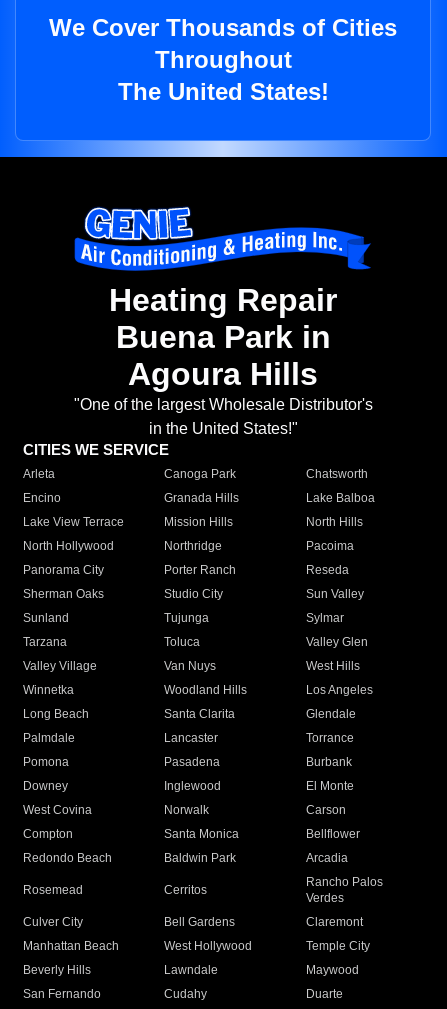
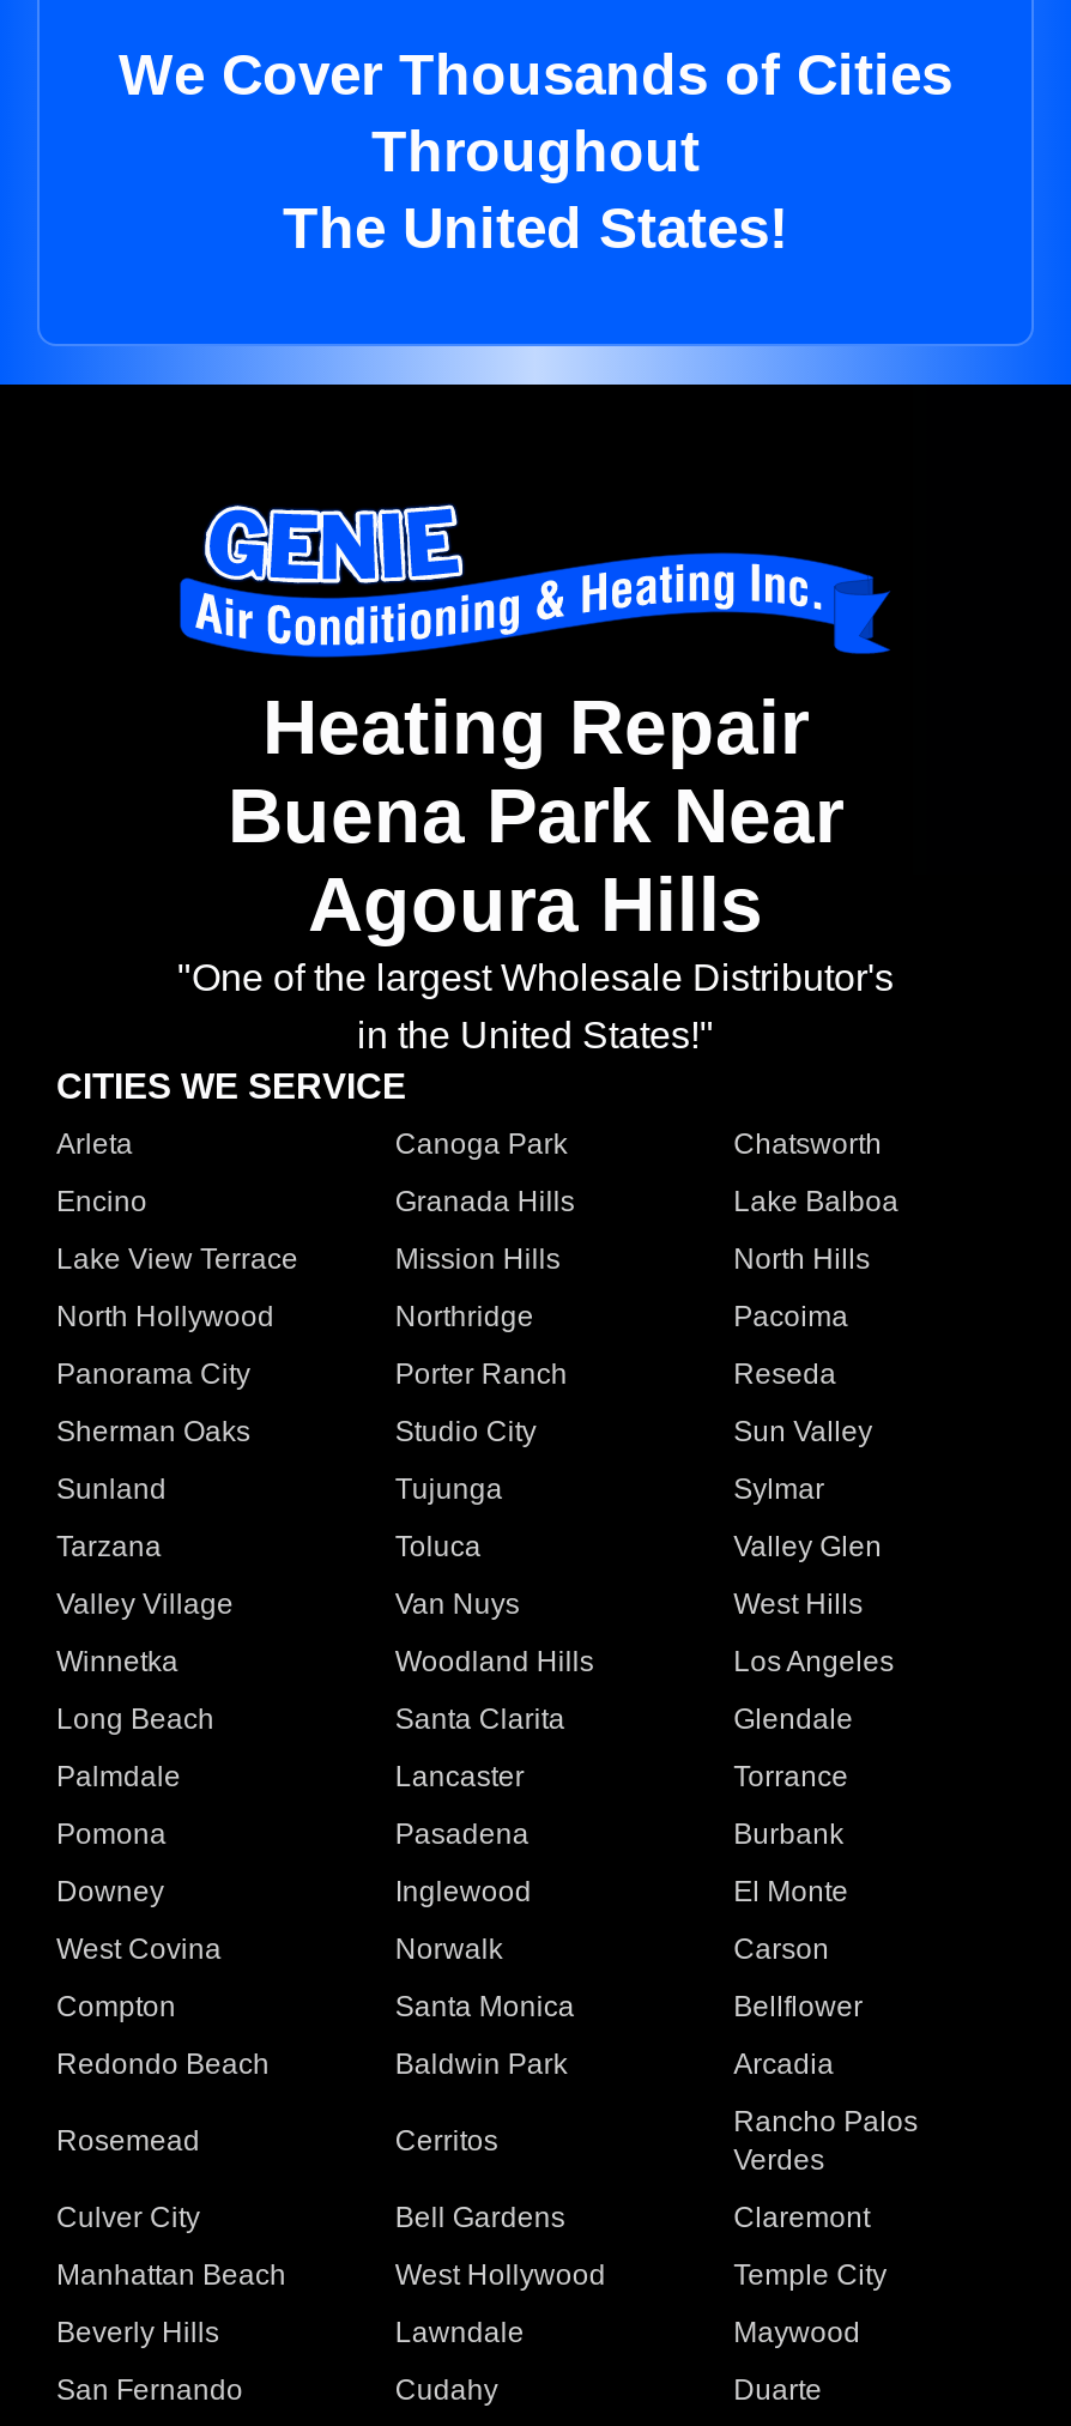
[115,319,330,355] Buena Park in -> [228,773,843,860] Buena Park Near

